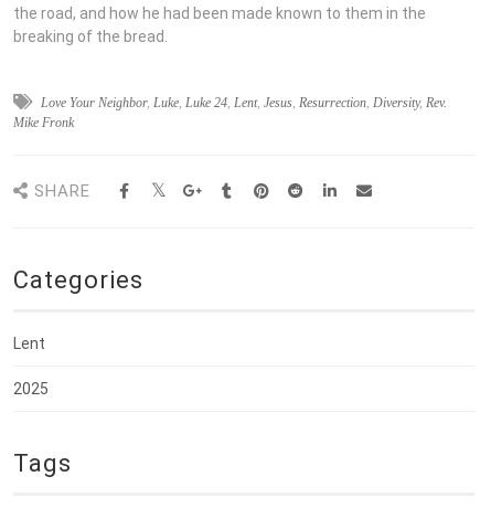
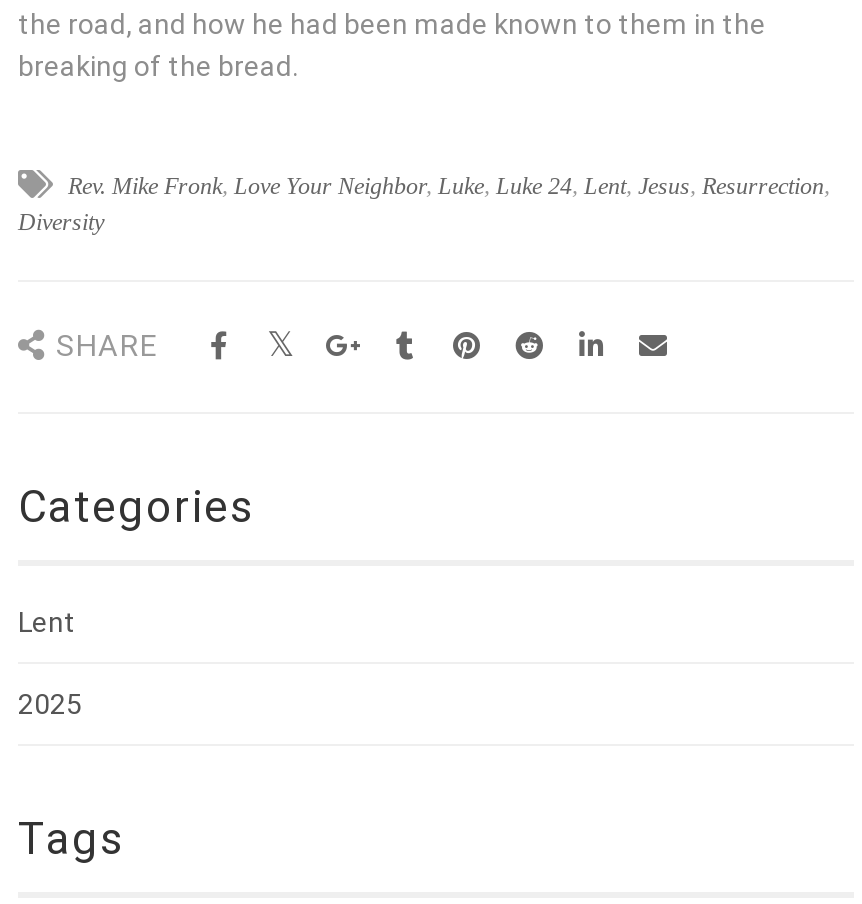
[13,95,447,130] Love Your Neighbor, Luke, Luke 24, Lent, Jesus, Resurrection, Diversity, Rev. | Mike Fronk -> [18,172,830,236] Rev. Mike Fronk, Love Your Neighbor, Luke, Luke 24, Lent, Jesus, Resurrection, | Diversity

